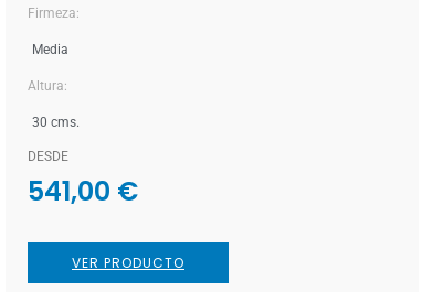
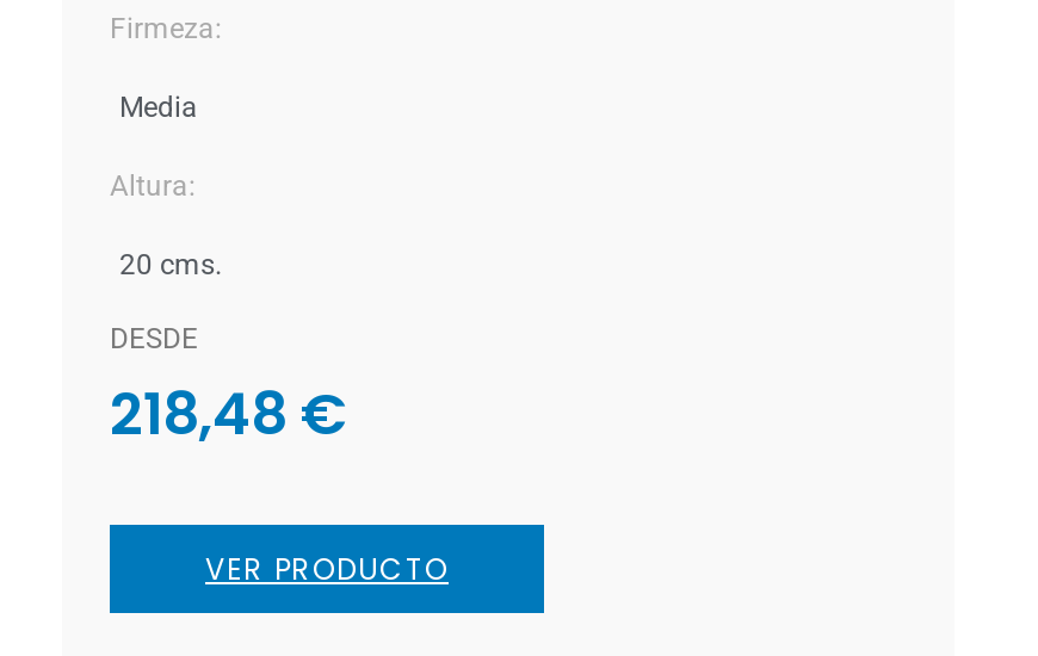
[32,115,80,130] 30 cms. -> [119,249,222,282] 20 cms.
[28,173,138,210] 541,00 € -> [110,375,346,454] 218,48 €

